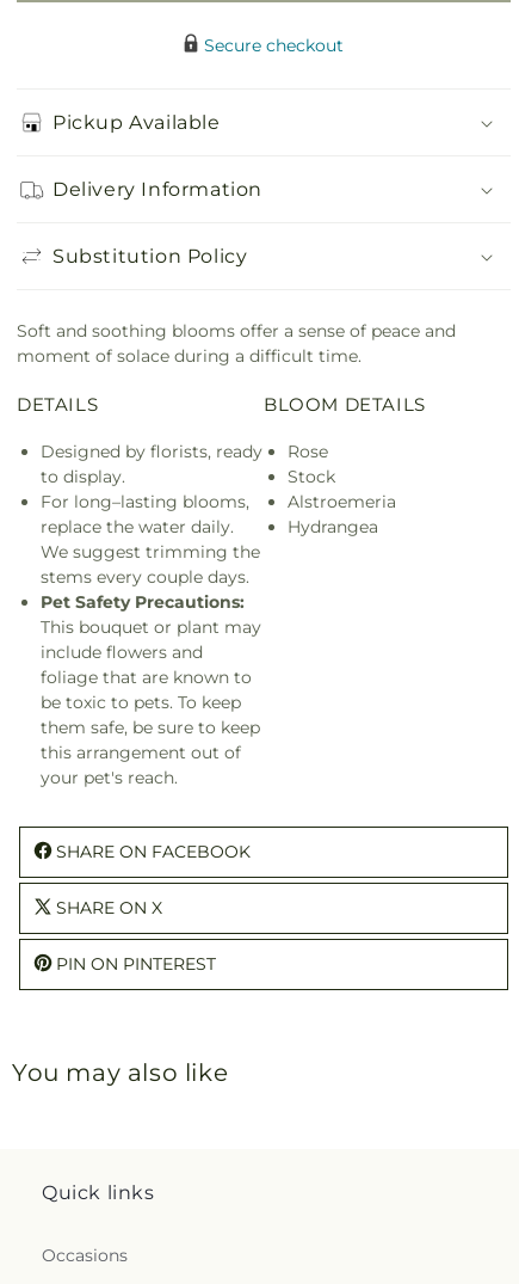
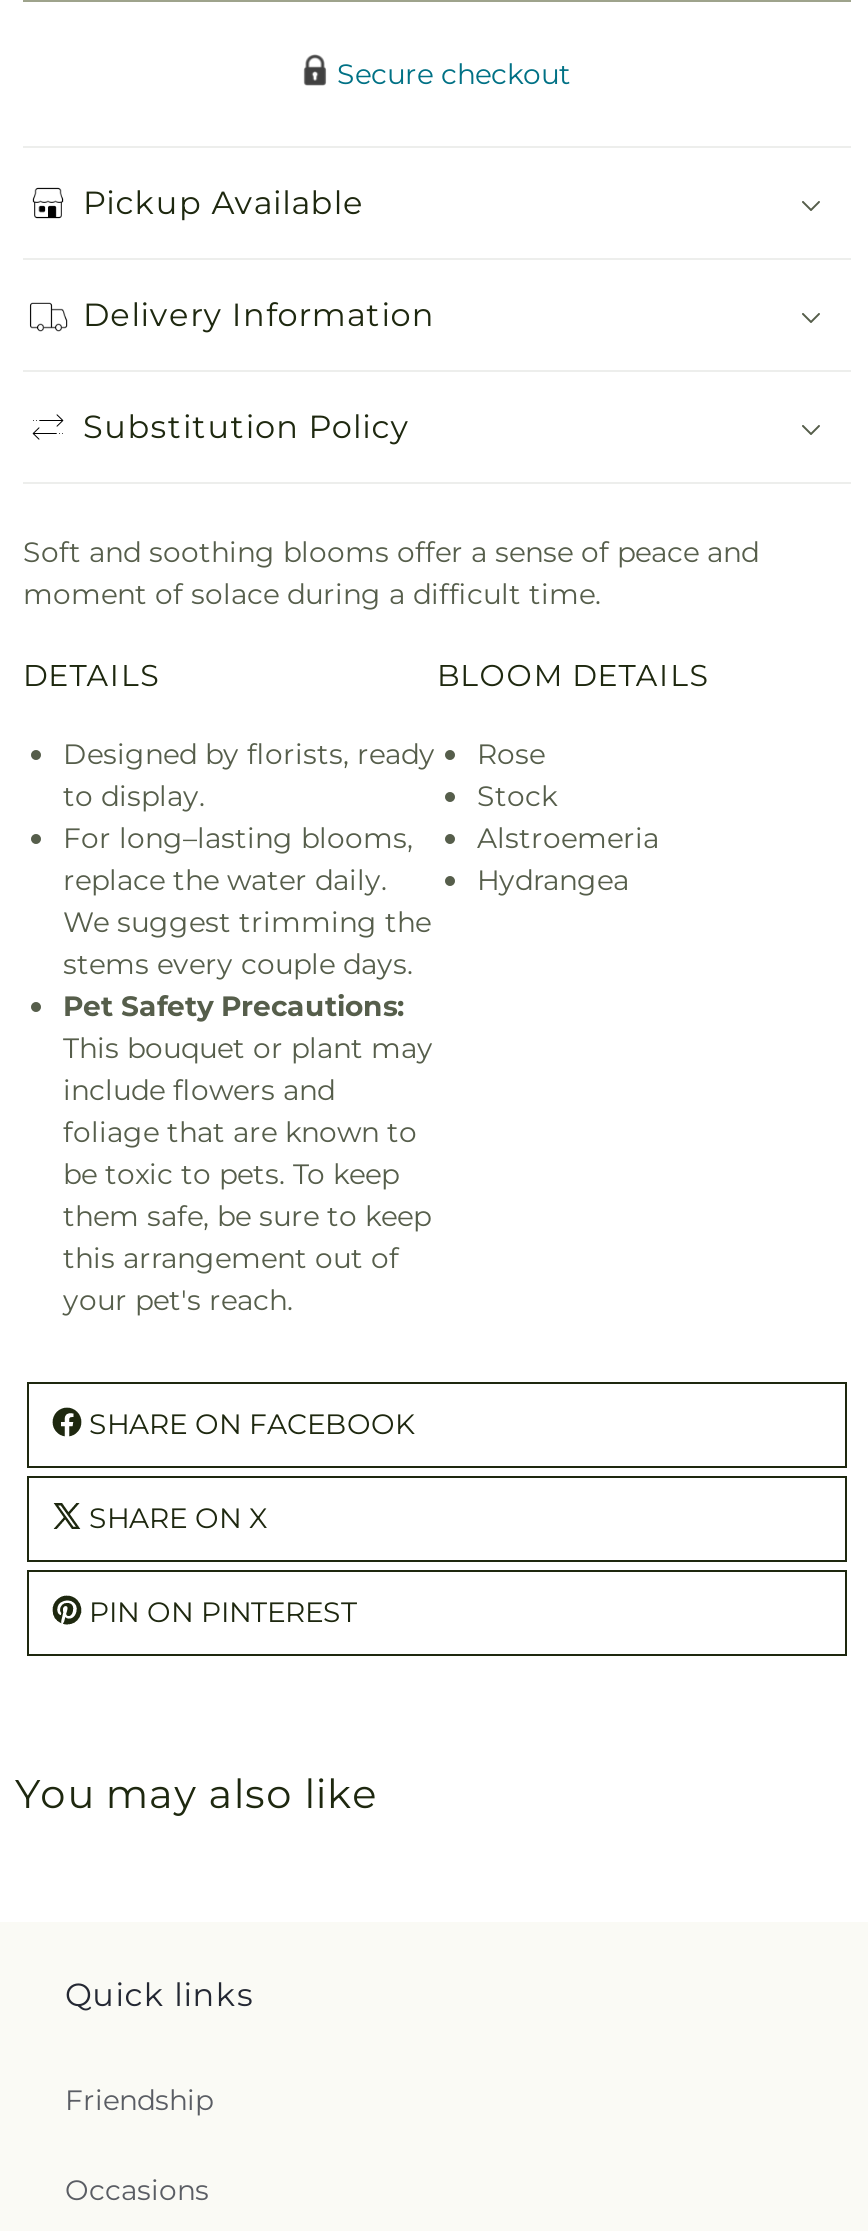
none -> [65,2082,213,2118] Friendship

